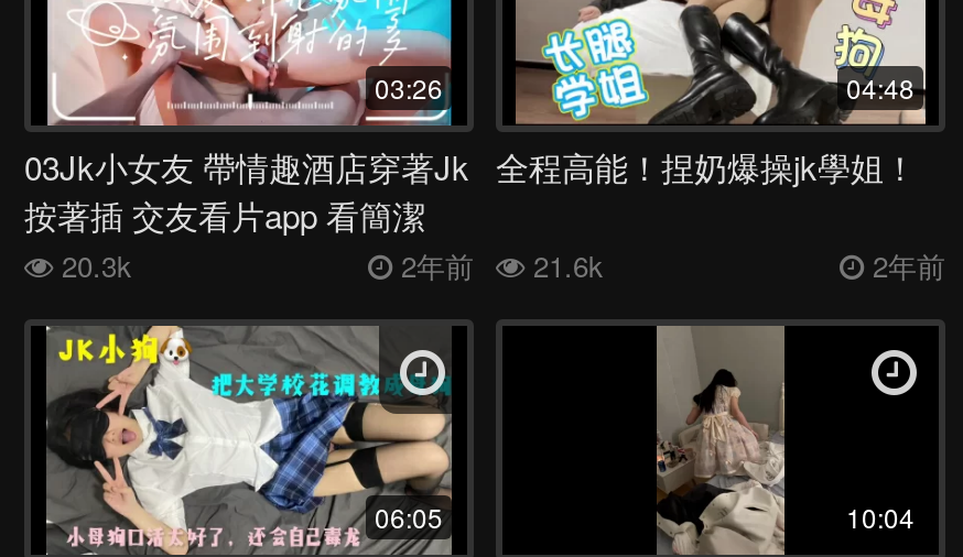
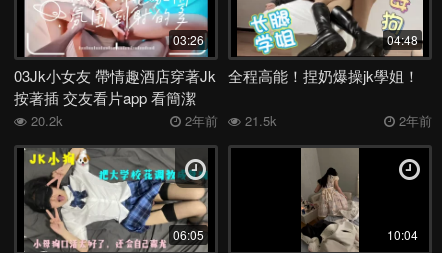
[53,245,132,287] 20.3k -> [27,111,63,130] 20.2k
[401,245,604,287] 2年前 21.6k -> [185,111,277,130] 2年前 21.5k

